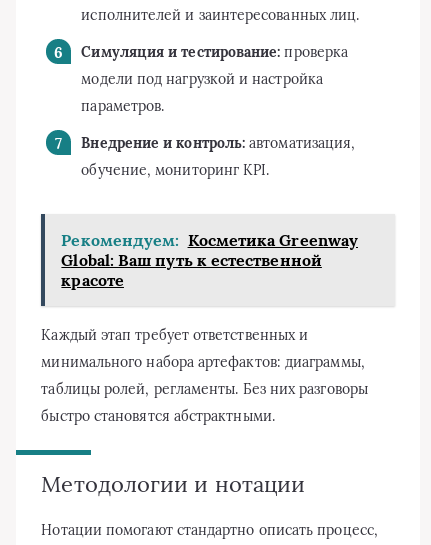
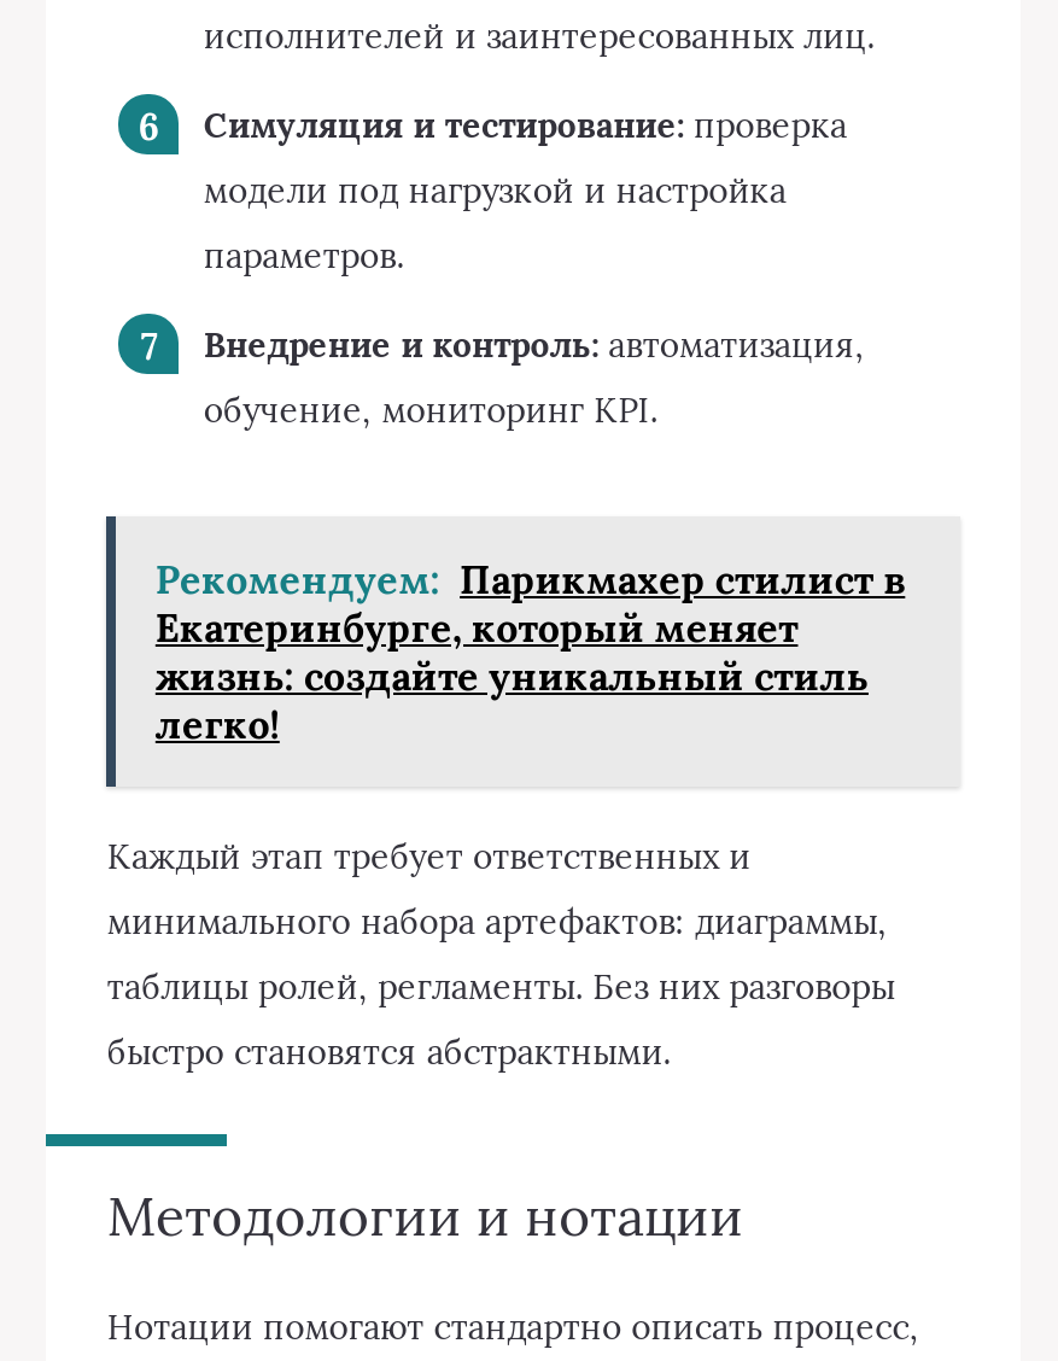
[61,230,358,290] Рекомендуем: Косметика Greenway | Global: Ваш путь к естественной | красоте -> [155,556,905,749] Рекомендуем: Парикмахер стилист в | Екатеринбурге, который меняет | жизнь: создайте уникальный стиль | легко!

